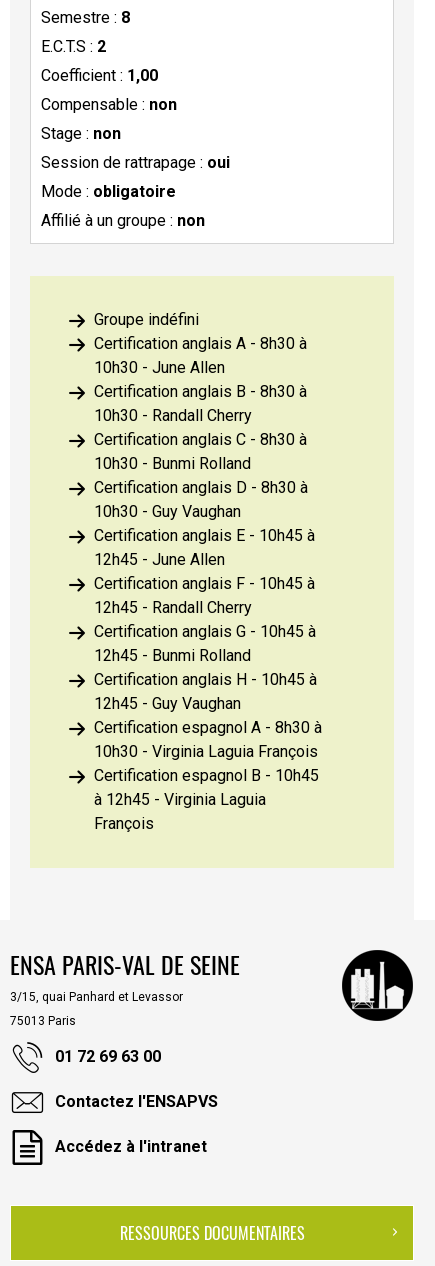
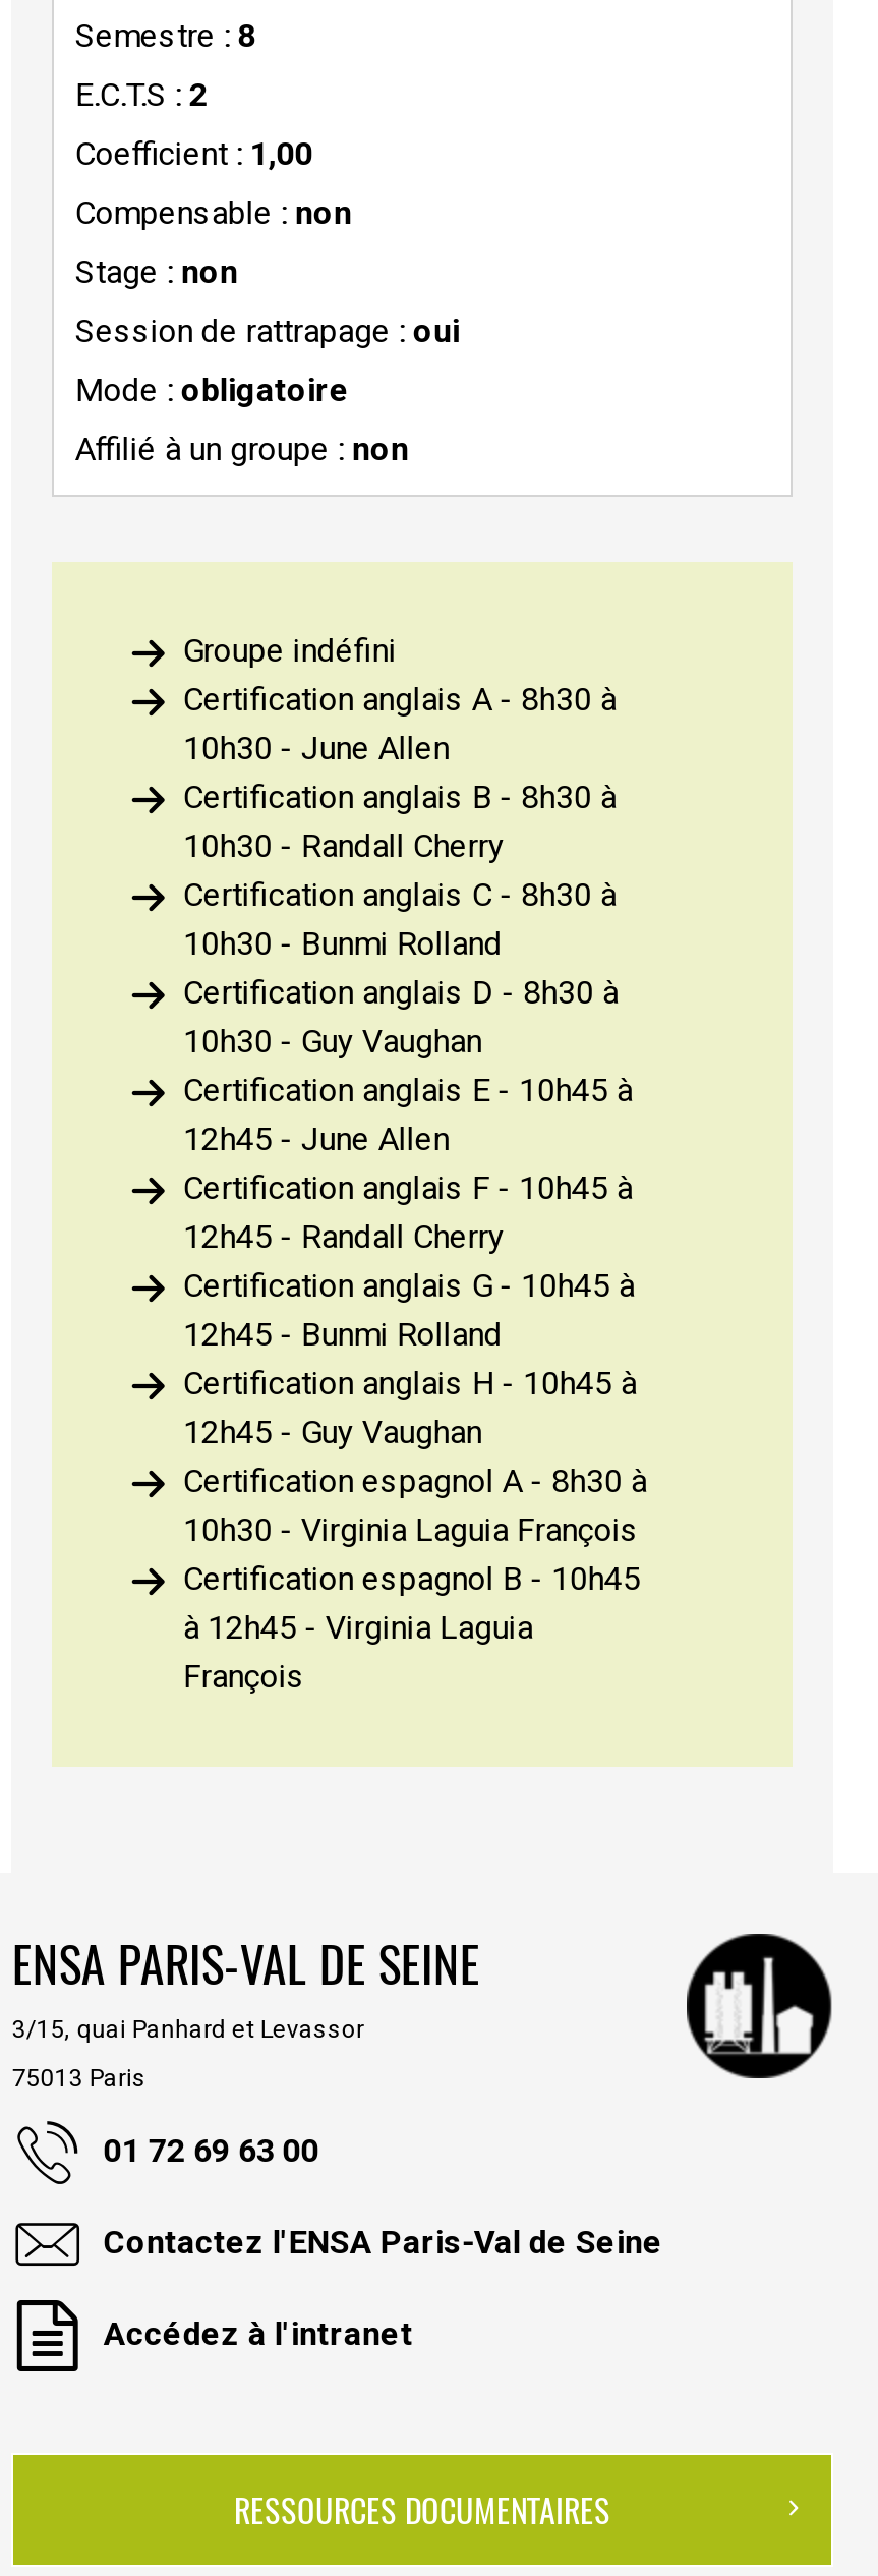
[55,1091,218,1110] Contactez l'ENSAPVS -> [104,2222,663,2260] Contactez l'ENSA Paris-Val de Seine

